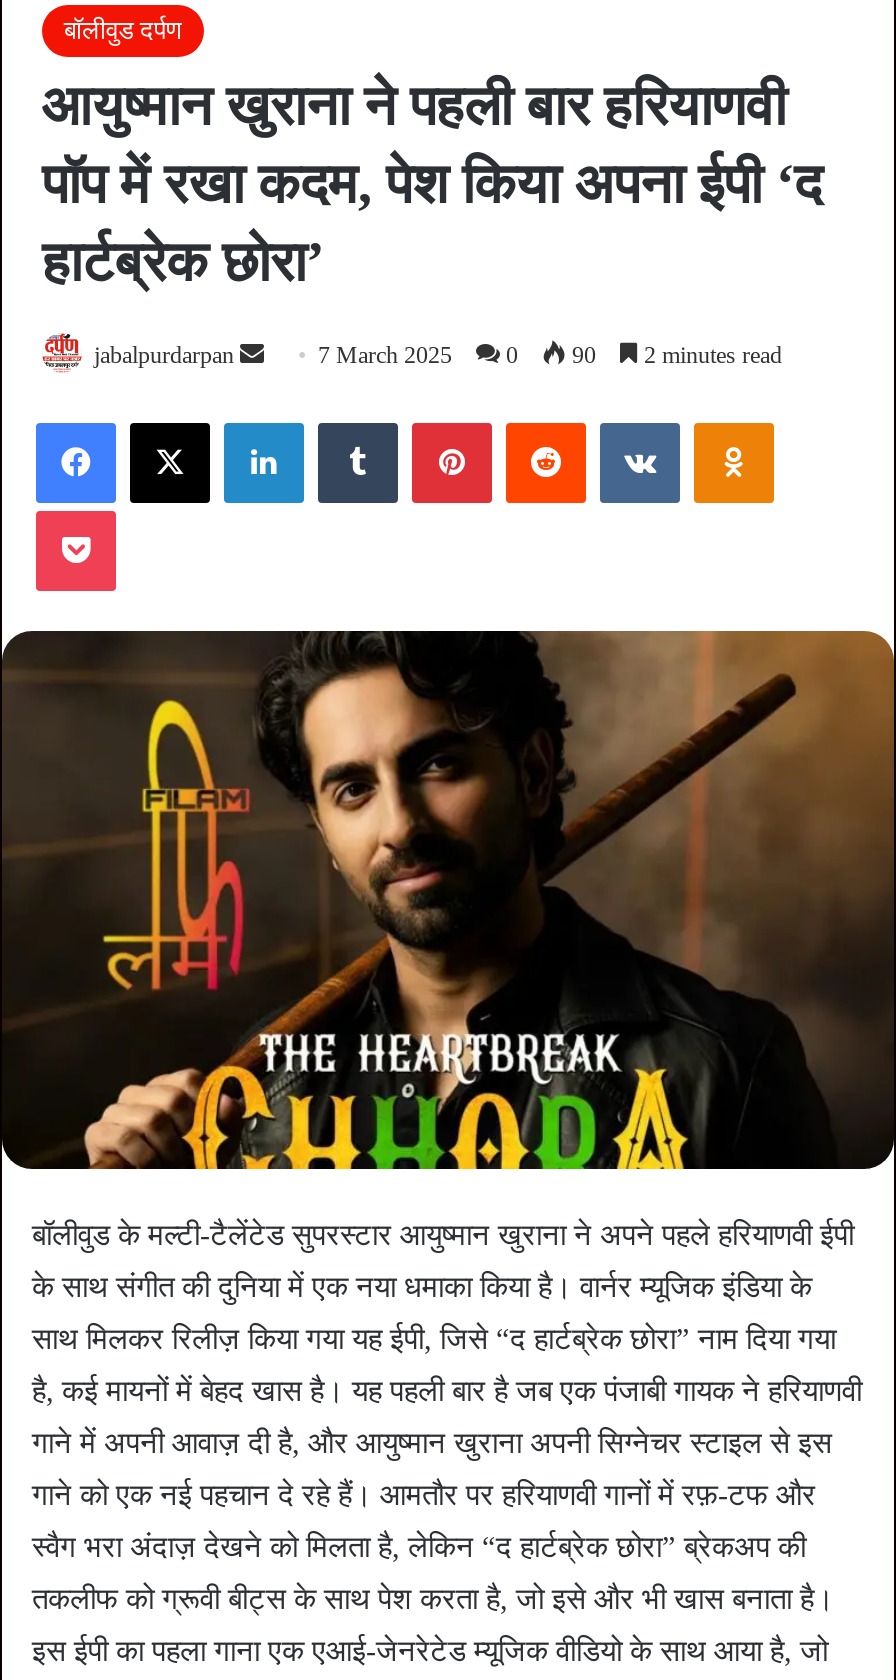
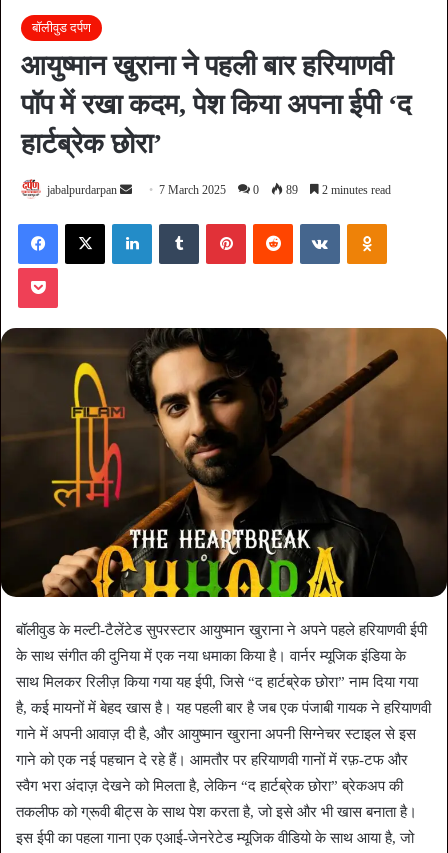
[566,341,596,369] 90 -> [283,183,298,197] 89

